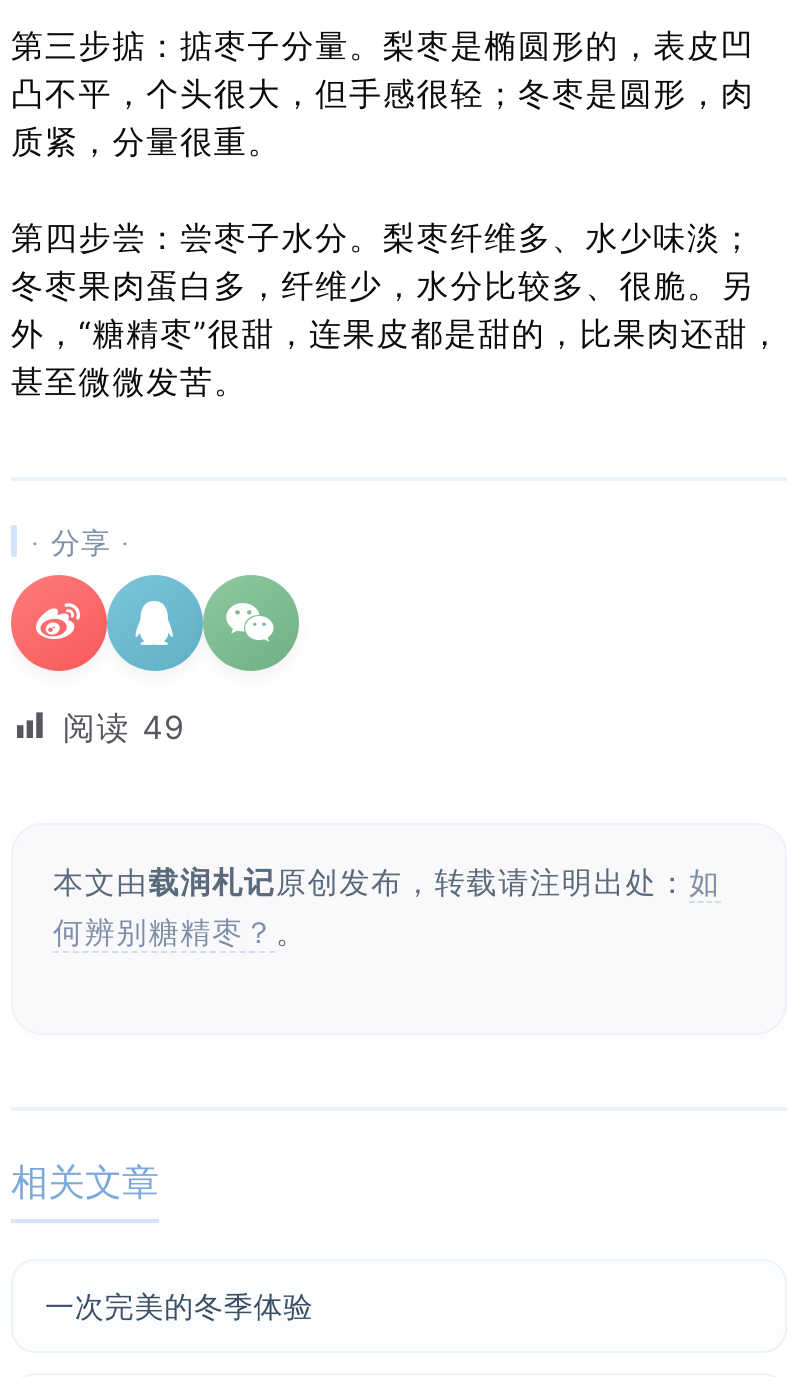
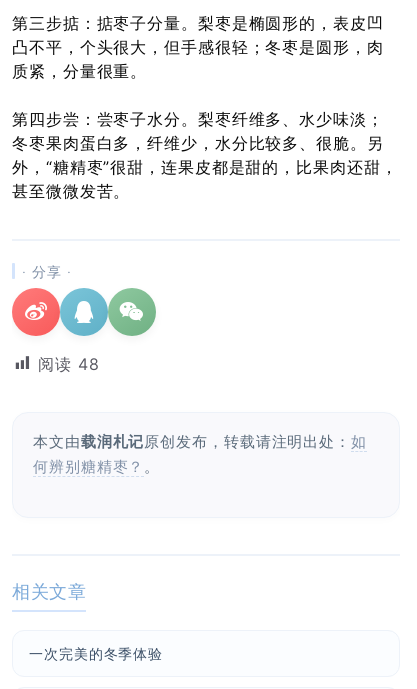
[63,706,186,746] 阅读 49 -> [38,353,99,373] 阅读 48

